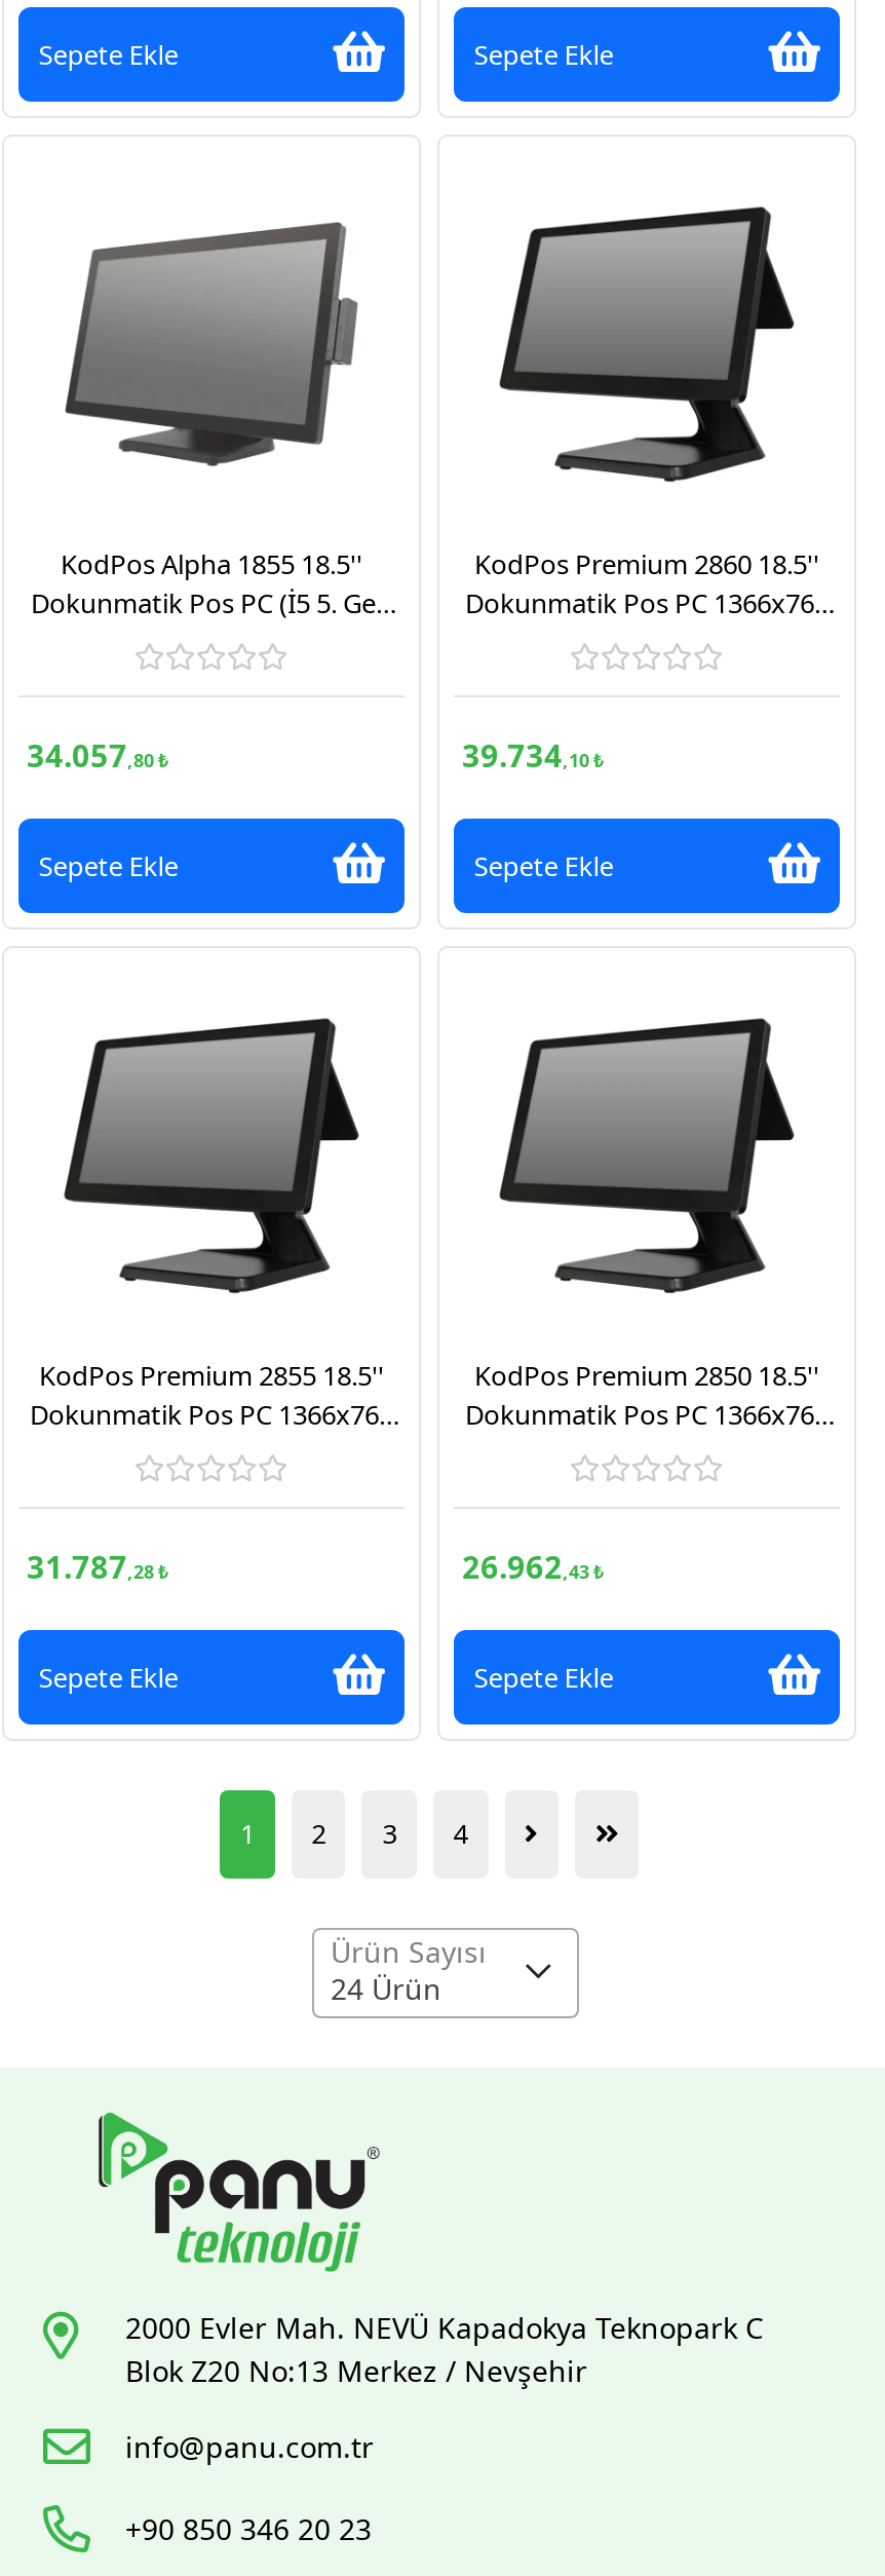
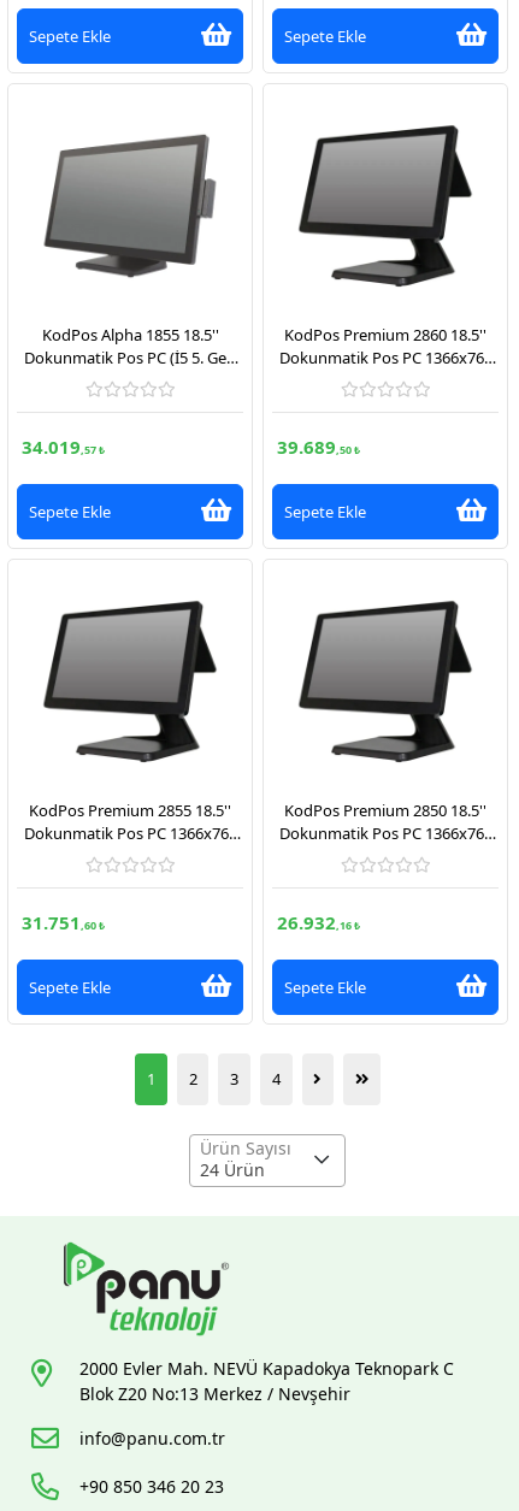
[27,734,168,775] 34.057,80 ₺ -> [22,435,105,459] 34.019,57 ₺
[462,734,604,775] 39.734,10 ₺ -> [277,435,360,459] 39.689,50 ₺
[27,1546,168,1587] 31.787,28 ₺ -> [22,910,105,934] 31.751,60 ₺
[462,1546,604,1587] 26.962,43 ₺ -> [277,910,360,934] 26.932,16 ₺

